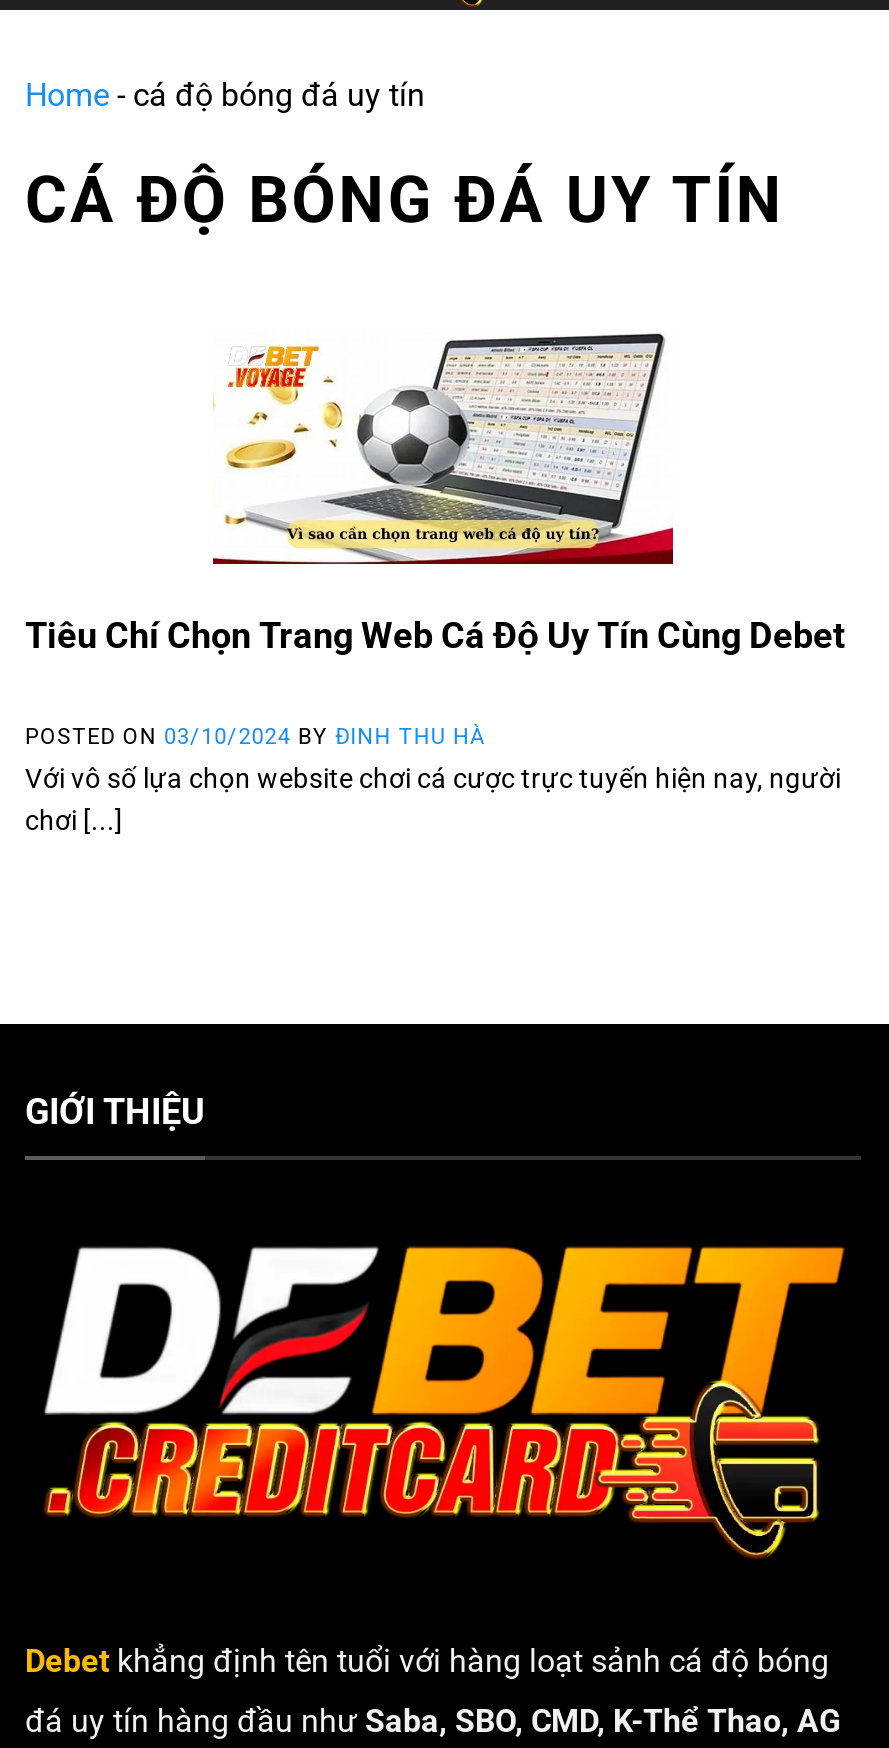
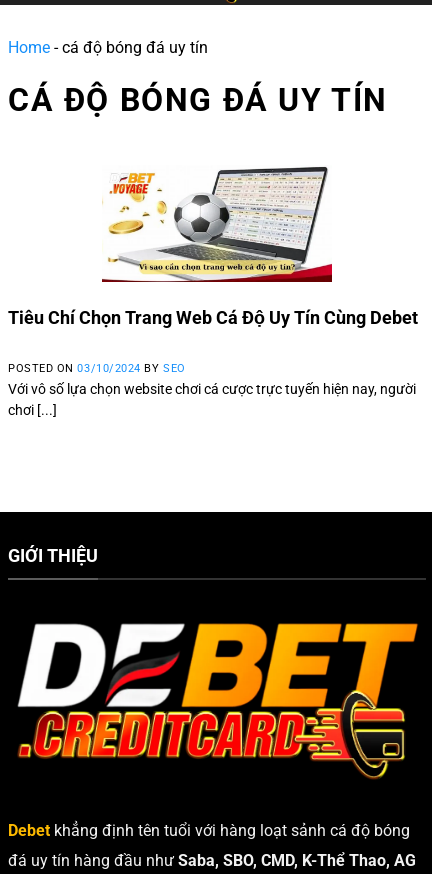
[25,725,485,751] POSTED ON 03/10/2024 BY ĐINH THU HÀ -> [8,362,186,375] POSTED ON 03/10/2024 BY SEO

